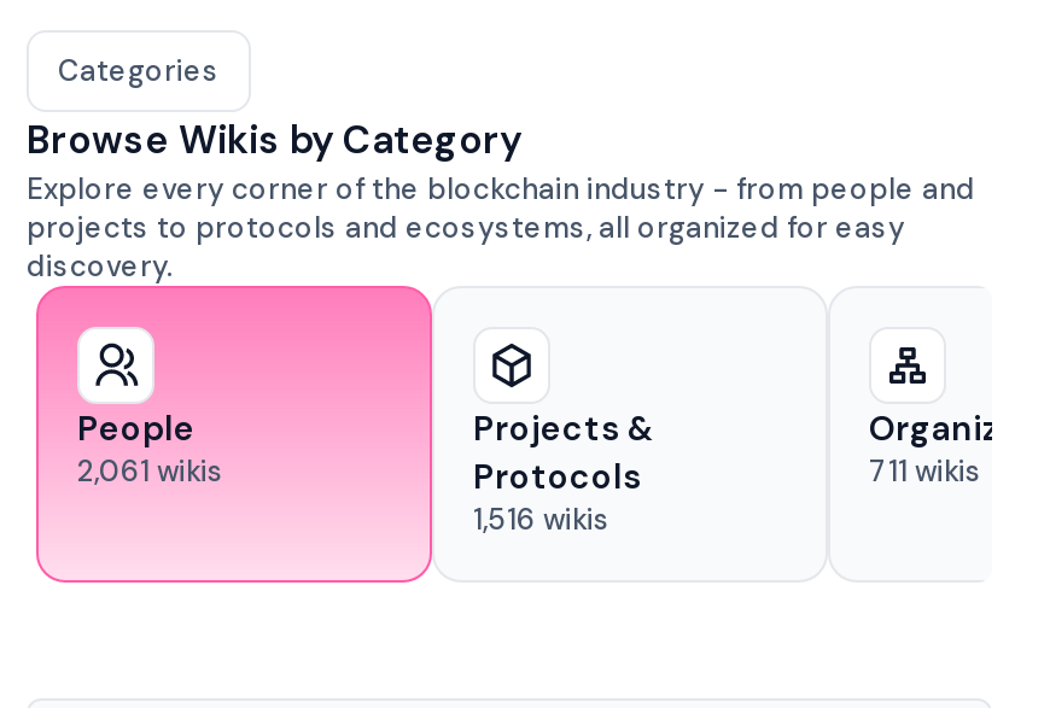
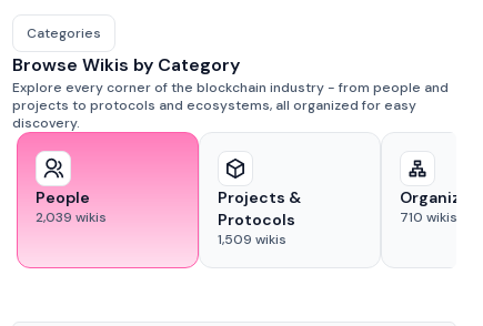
[77,452,224,491] 2,061 wikis -> [36,208,107,226] 2,039 wikis
[869,452,982,491] 711 wikis -> [400,208,457,226] 710 wikis
[473,501,611,539] 1,516 wikis -> [218,231,286,248] 1,509 wikis

